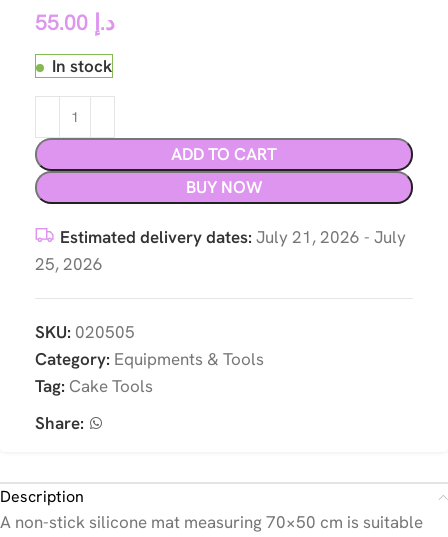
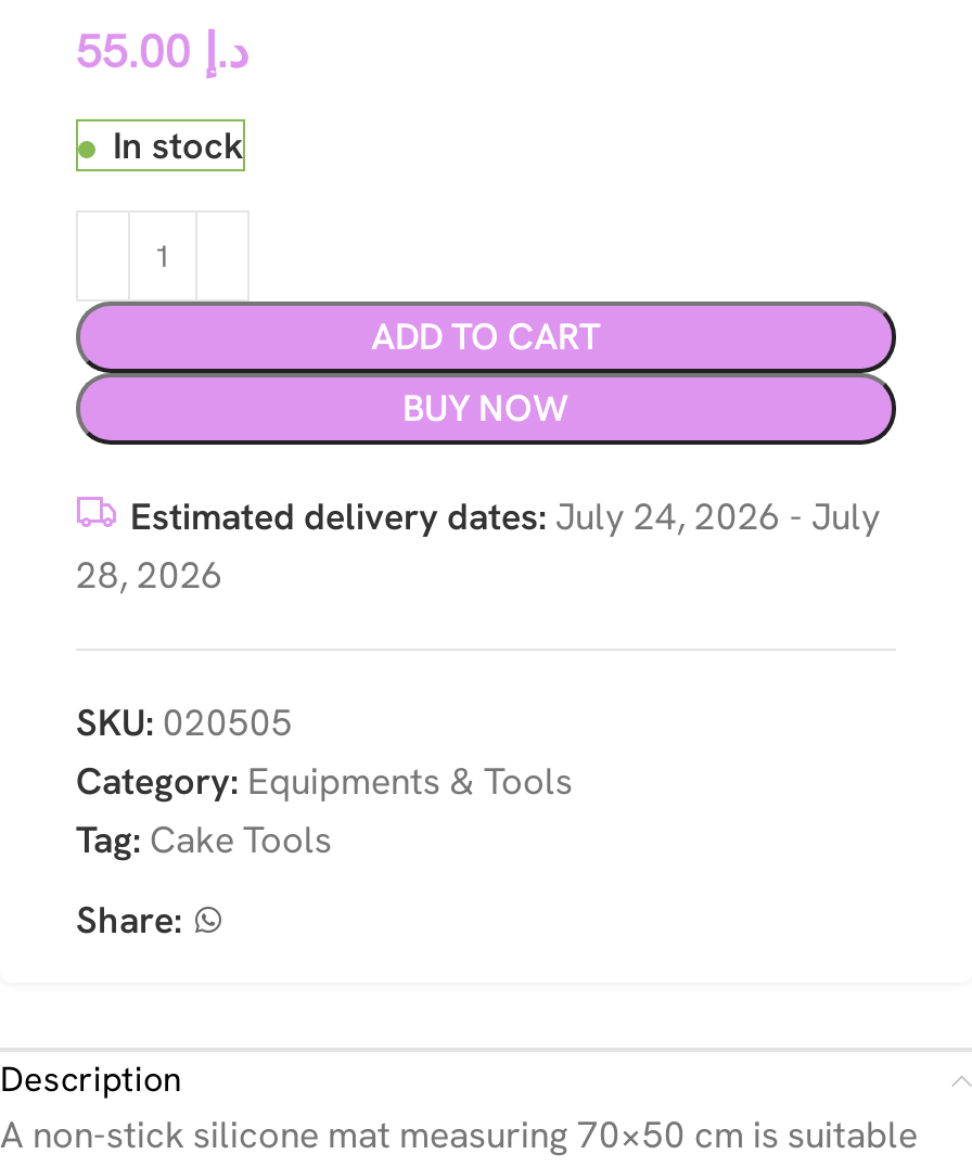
[60,226,406,248] Estimated delivery dates: July 21, 2026 - July -> [130,493,881,541] Estimated delivery dates: July 24, 2026 - July
[35,253,103,275] 25, 2026 -> [76,552,223,599] 28, 2026

